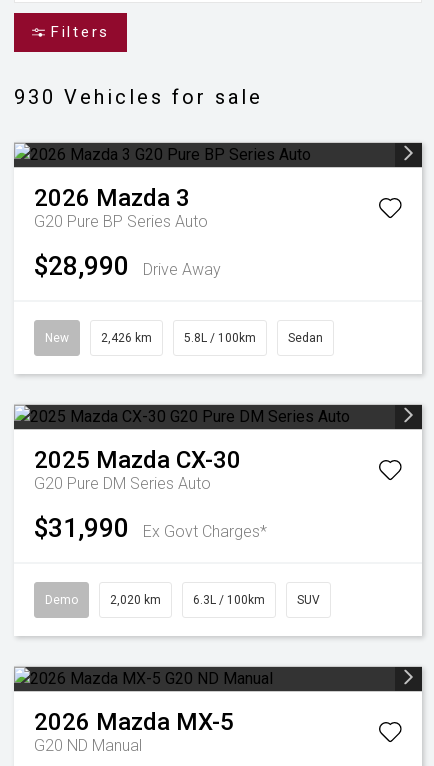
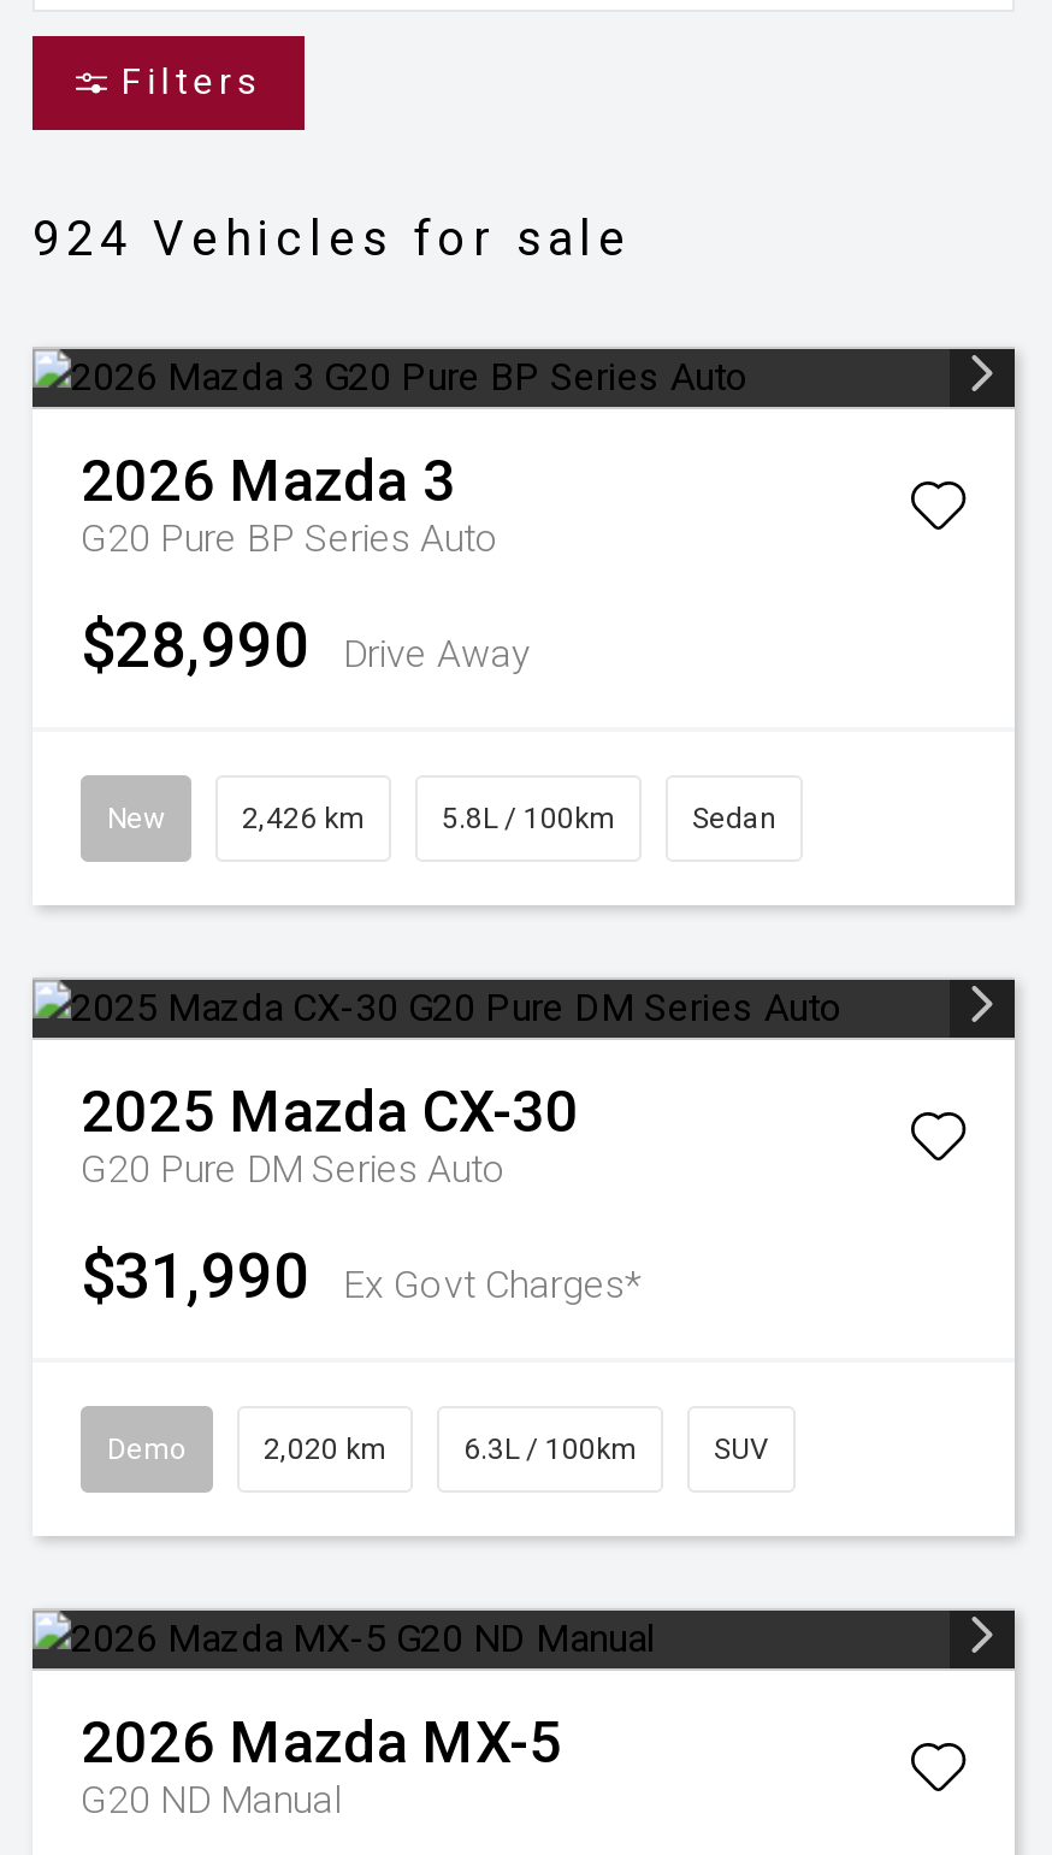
[14,85,263,109] 930 Vehicles for sale -> [32,209,632,267] 924 Vehicles for sale

